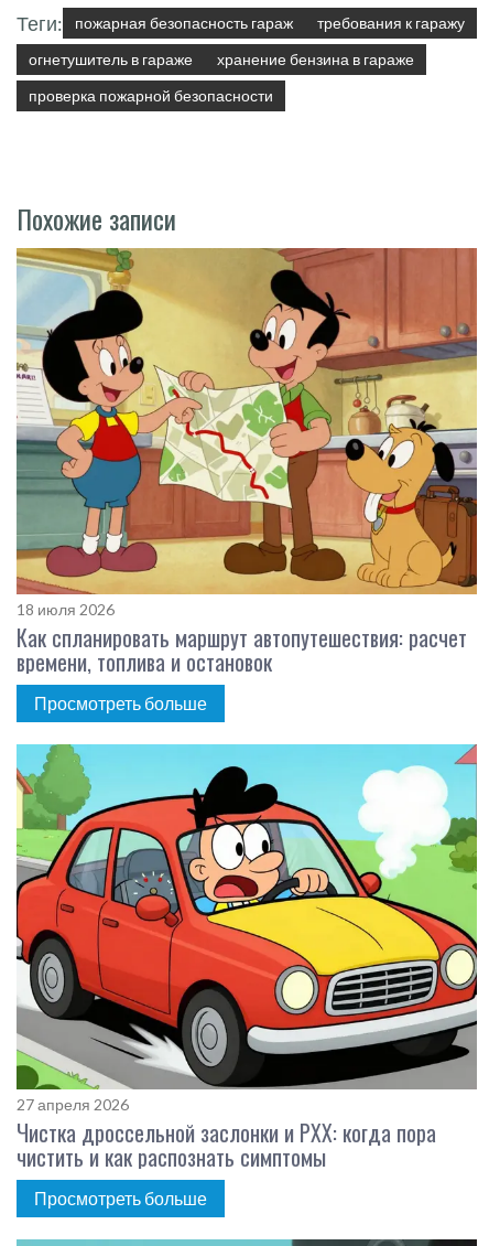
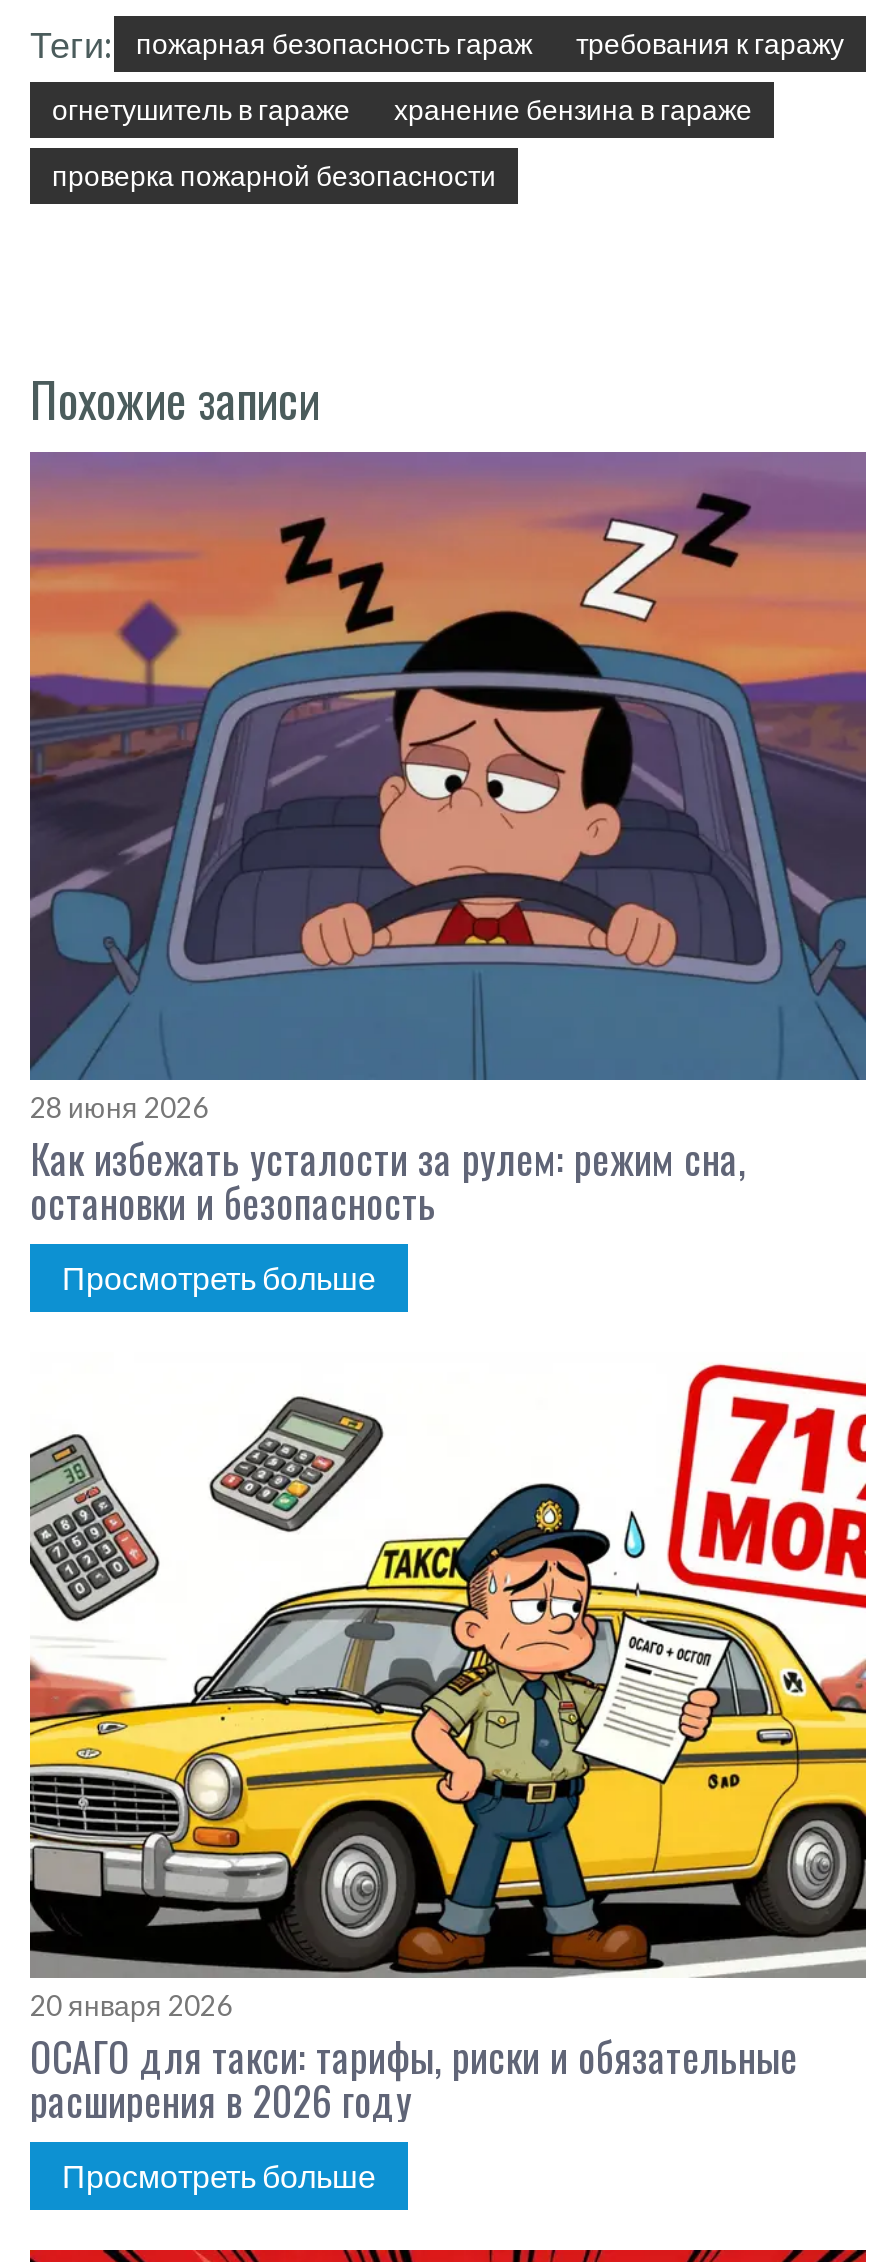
[15,247,478,678] [image] | 18 июля 2026 | Как спланировать маршрут автопутешествия: расчет | времени, топлива и остановок -> [28,450,868,1232] [image] | 28 июня 2026 | Как избежать усталости за рулем: режим сна, | остановки и безопасность
[15,743,478,1174] [image] | 27 апреля 2026 | Чистка дроссельной заслонки и РХХ: когда пора | чистить и как распознать симптомы -> [28,1352,868,2131] [image] | 20 января 2026 | ОСАГО для такси: тарифы, риски и обязательные | расширения в 2026 году

